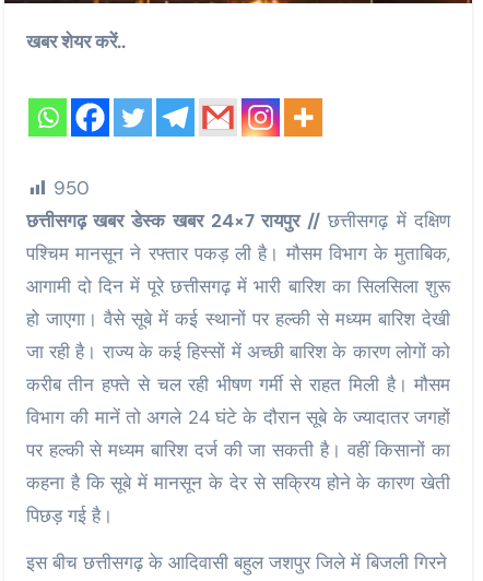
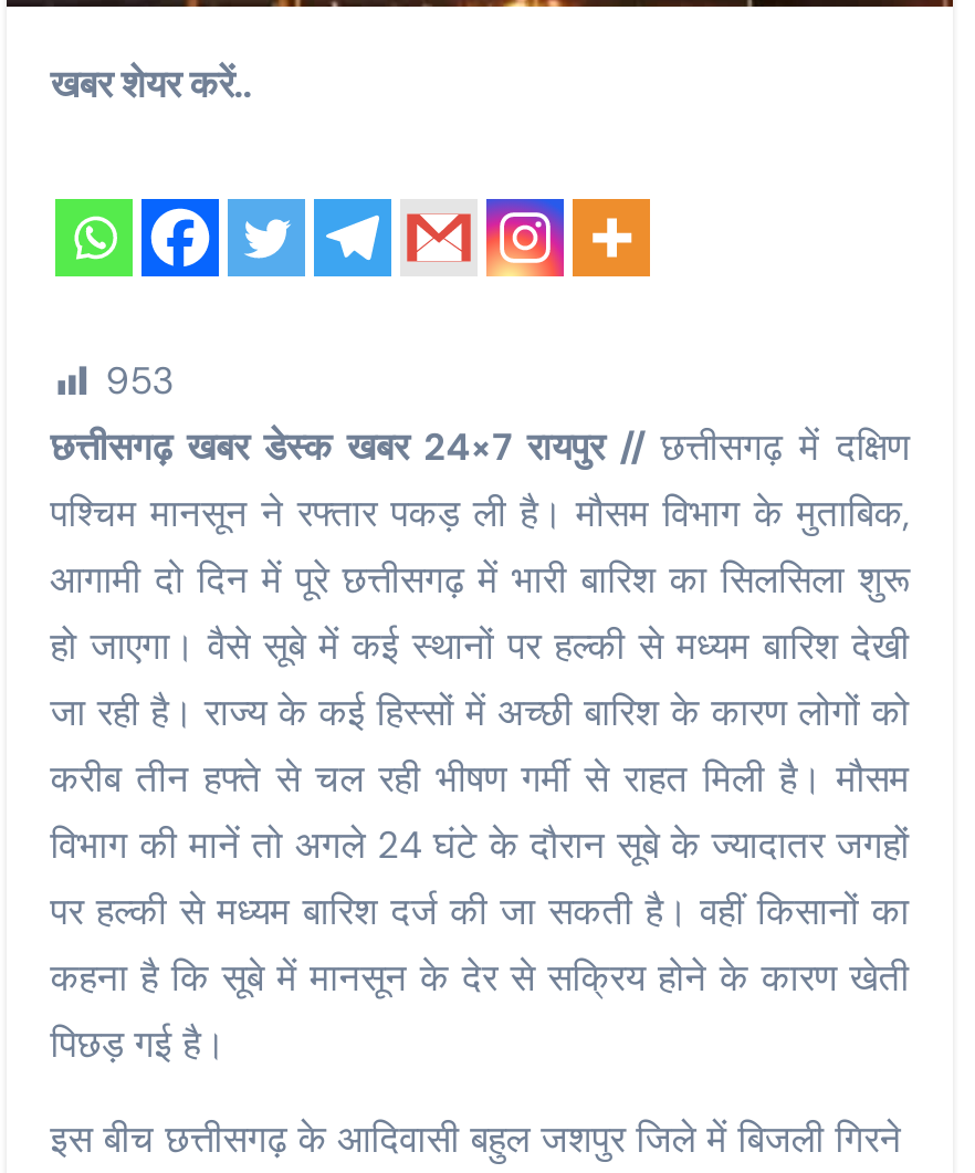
[53,176,89,200] 950 -> [106,356,174,405] 953

